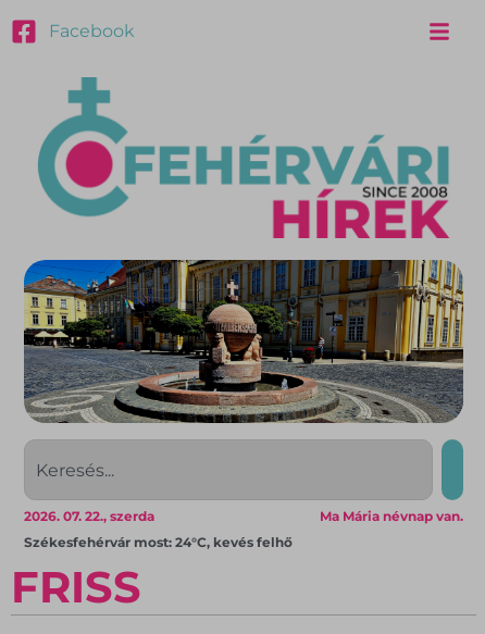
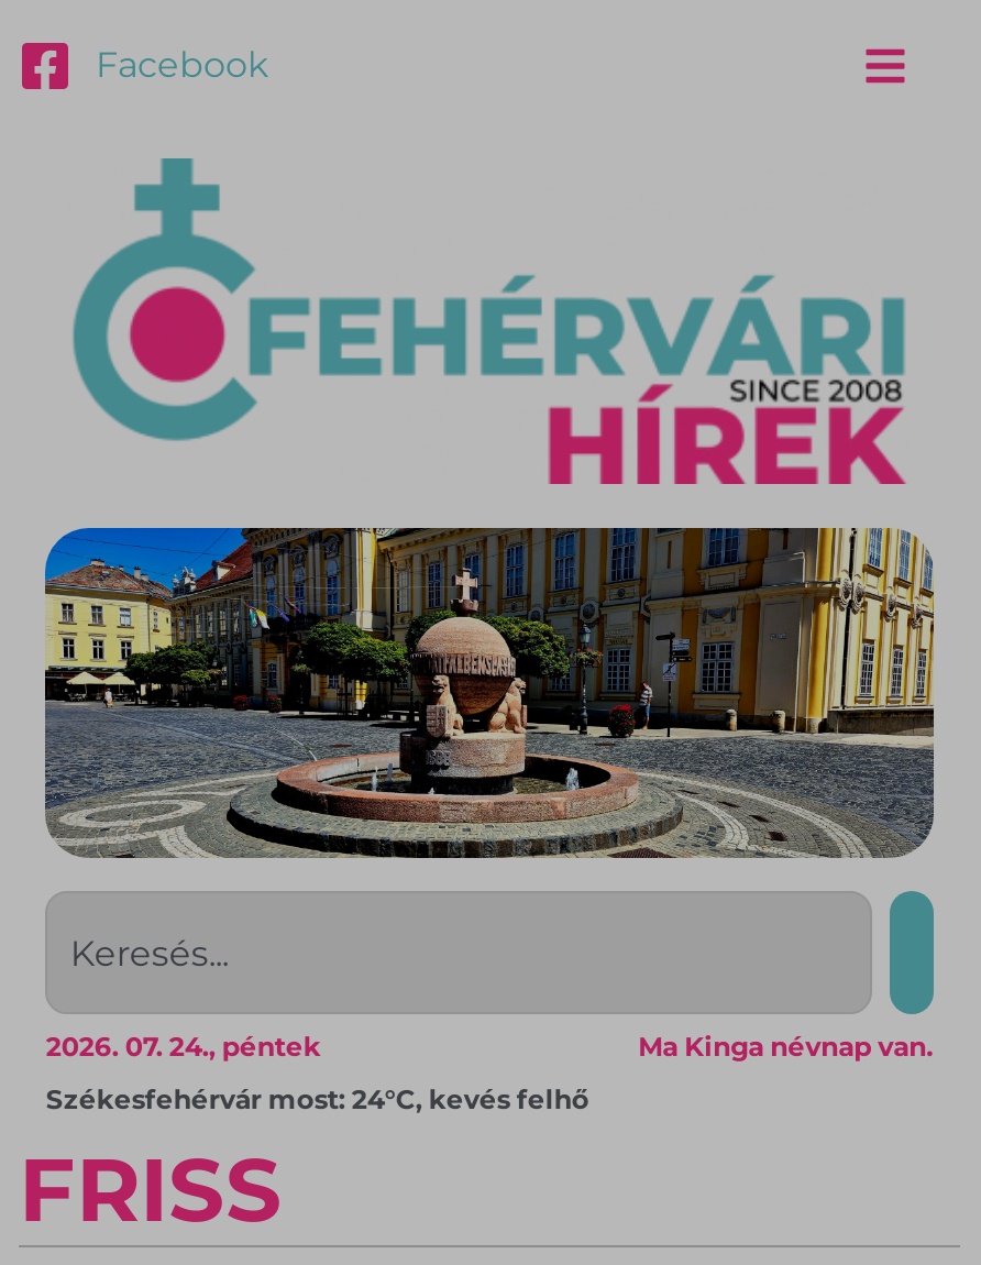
[24,508,463,524] Ma Mária névnap van. | 2026. 07. 22., szerda -> [46,1030,933,1063] Ma Kinga névnap van. | 2026. 07. 24., péntek

